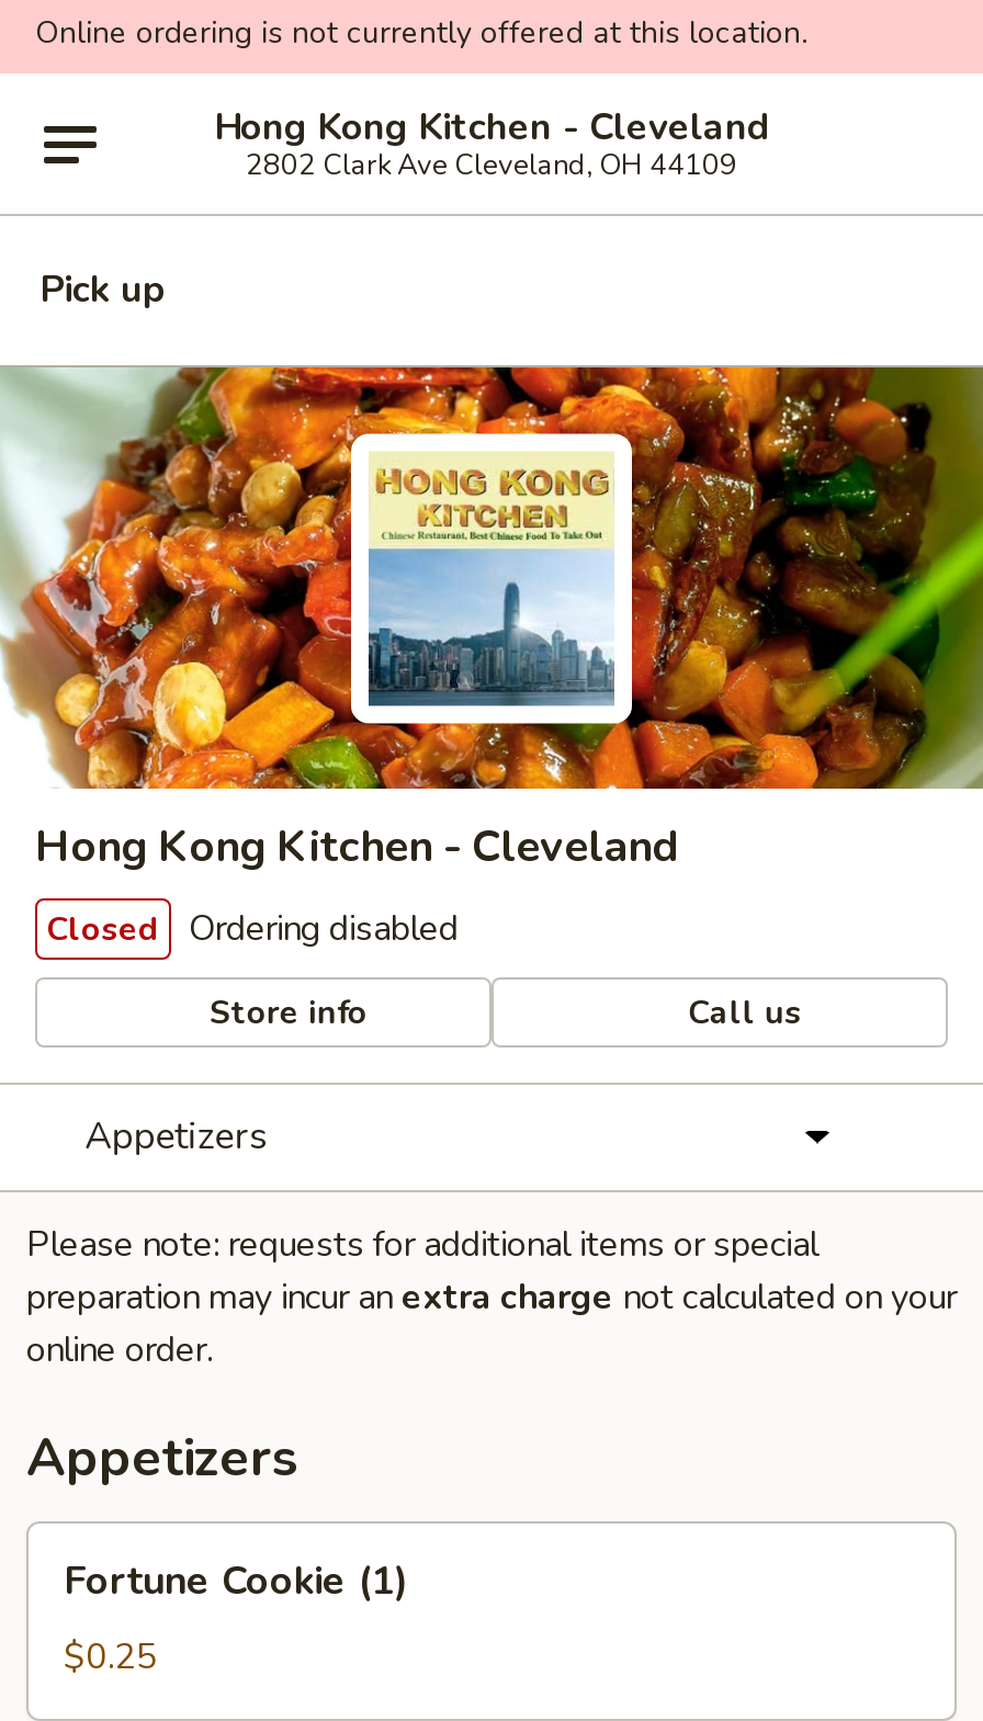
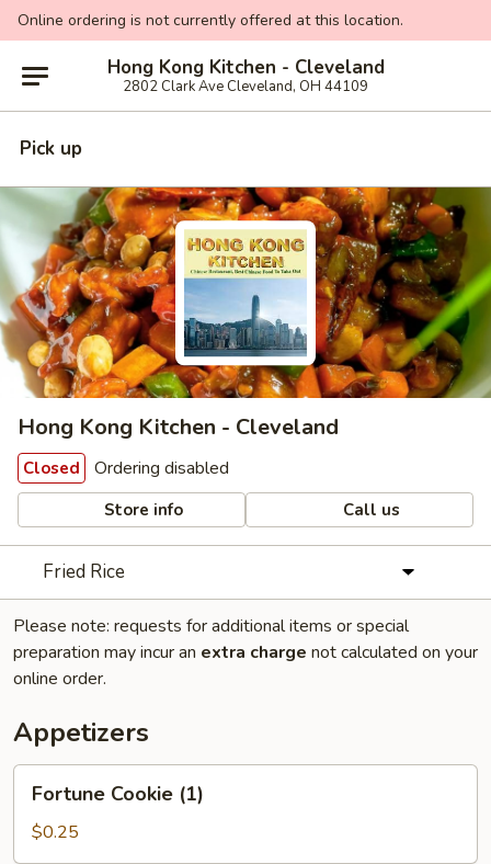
[85,1111,267,1162] Appetizers -> [42,559,125,584] Fried Rice

